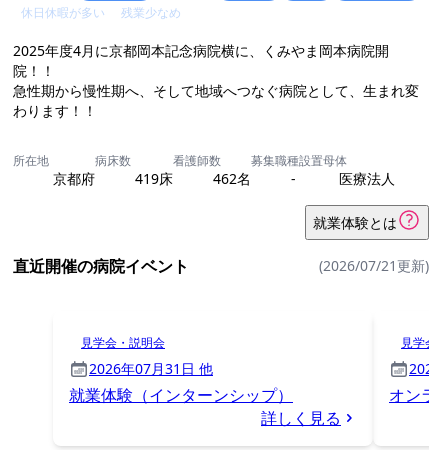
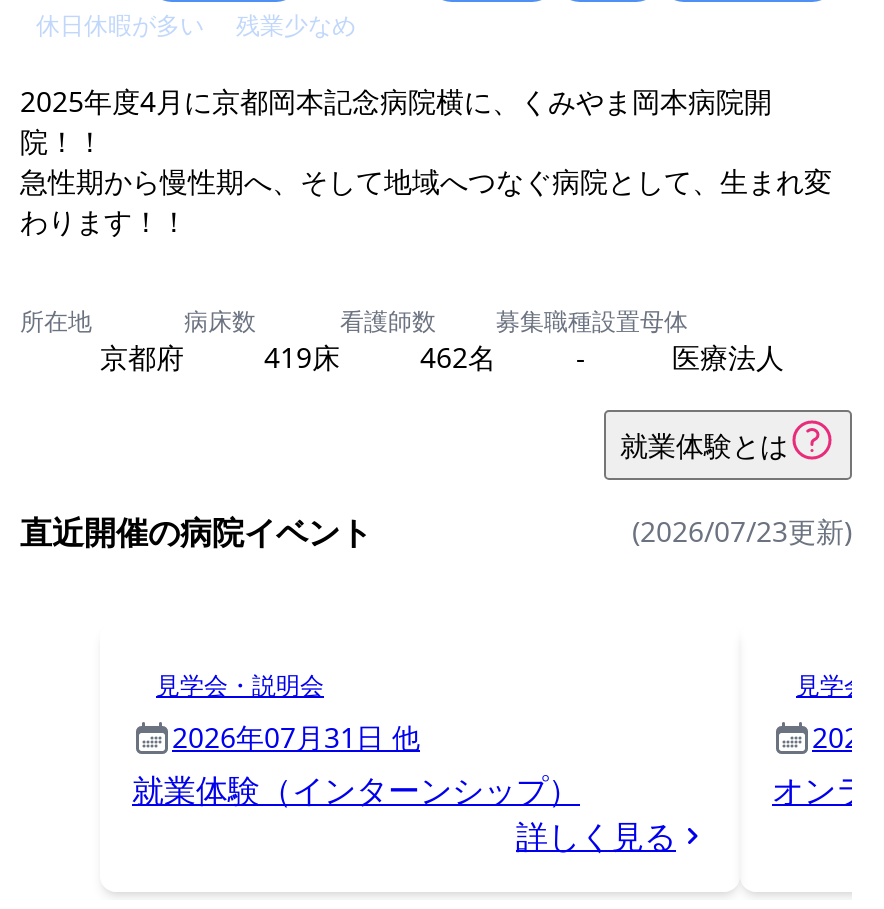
[319,256,429,275] (2026/07/21更新) -> [632,511,852,549] (2026/07/23更新)

